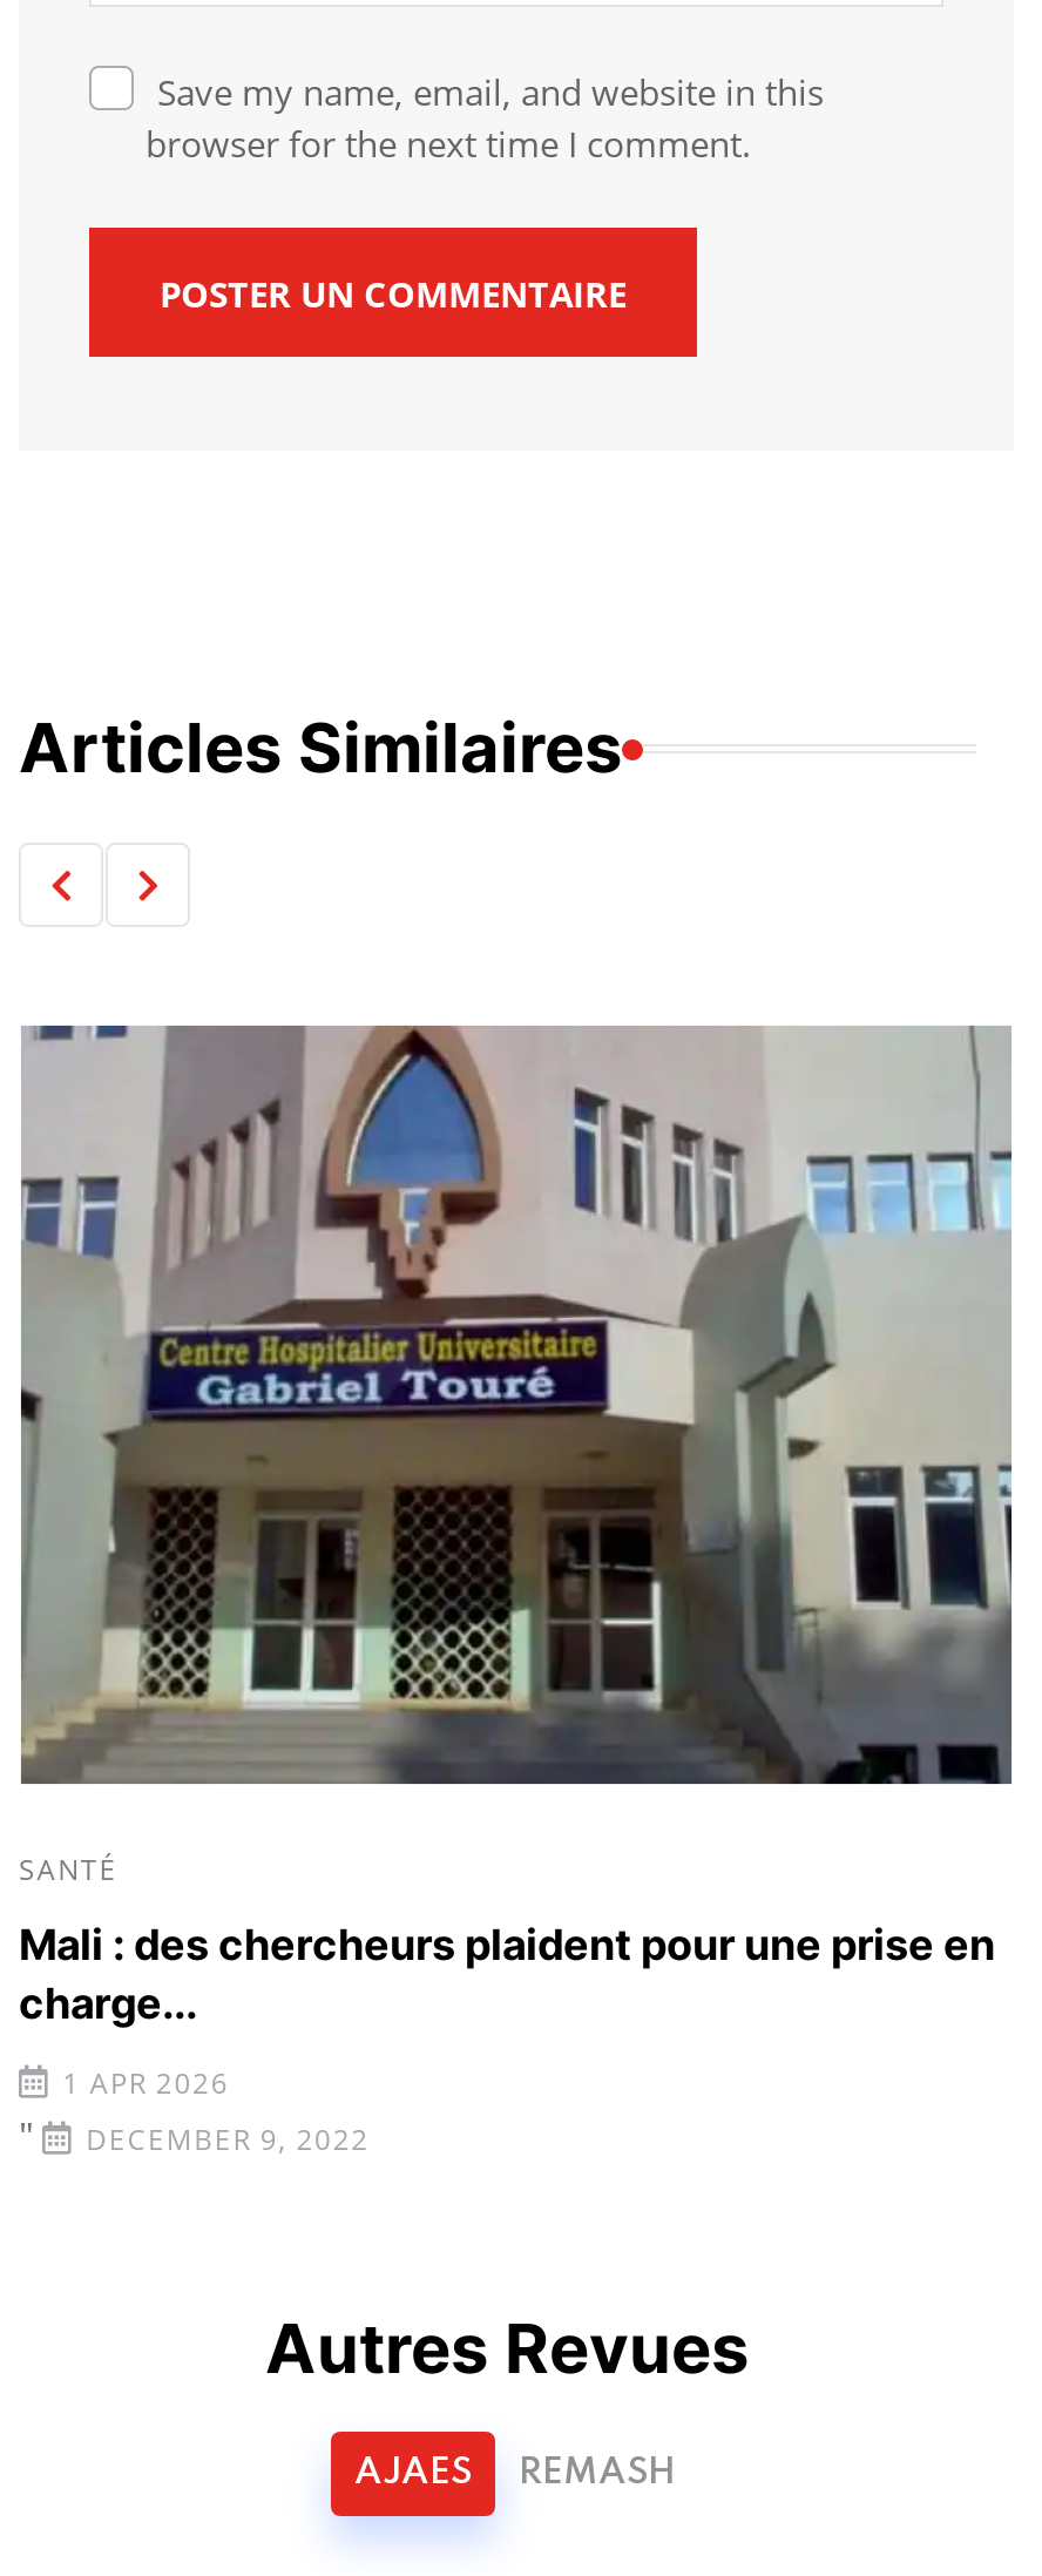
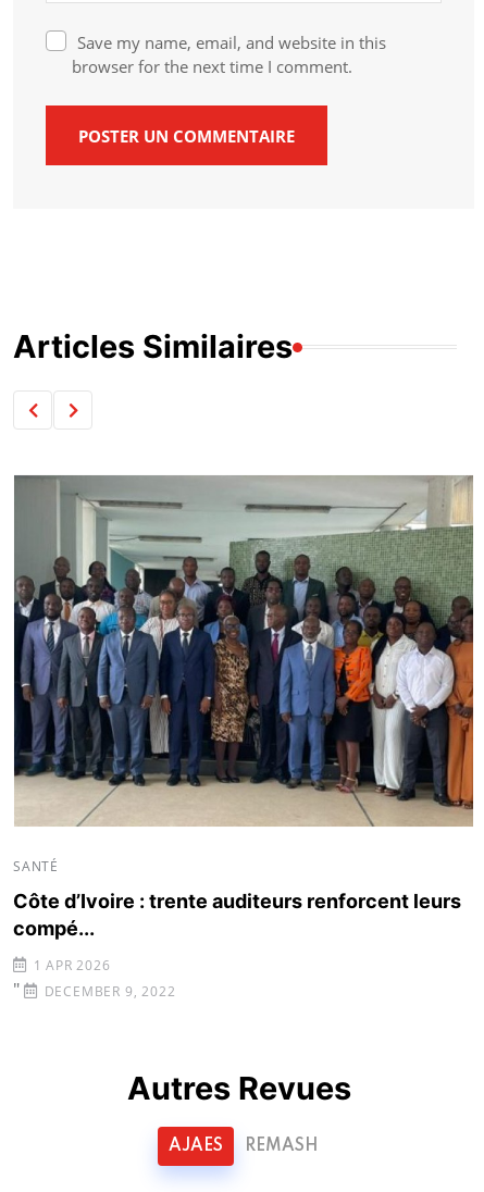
[19,1026,1014,1786] [image] -> [13,475,474,827] [image]
[19,1920,995,2027] Mali : des chercheurs plaident pour une prise en | charge... -> [13,889,461,939] Côte d’Ivoire : trente auditeurs renforcent leurs | compé...

